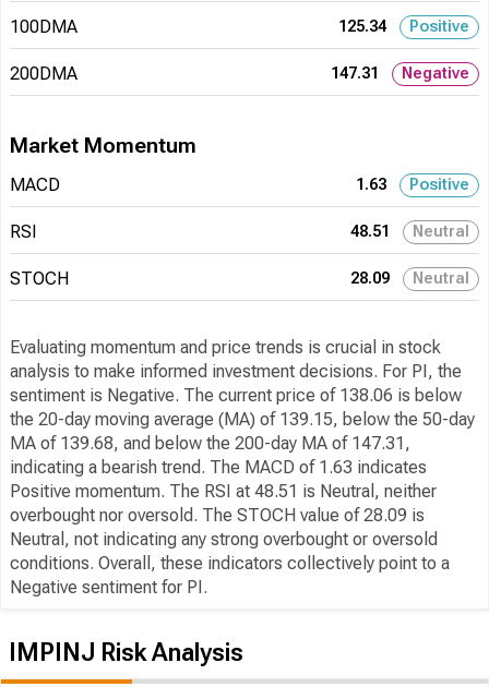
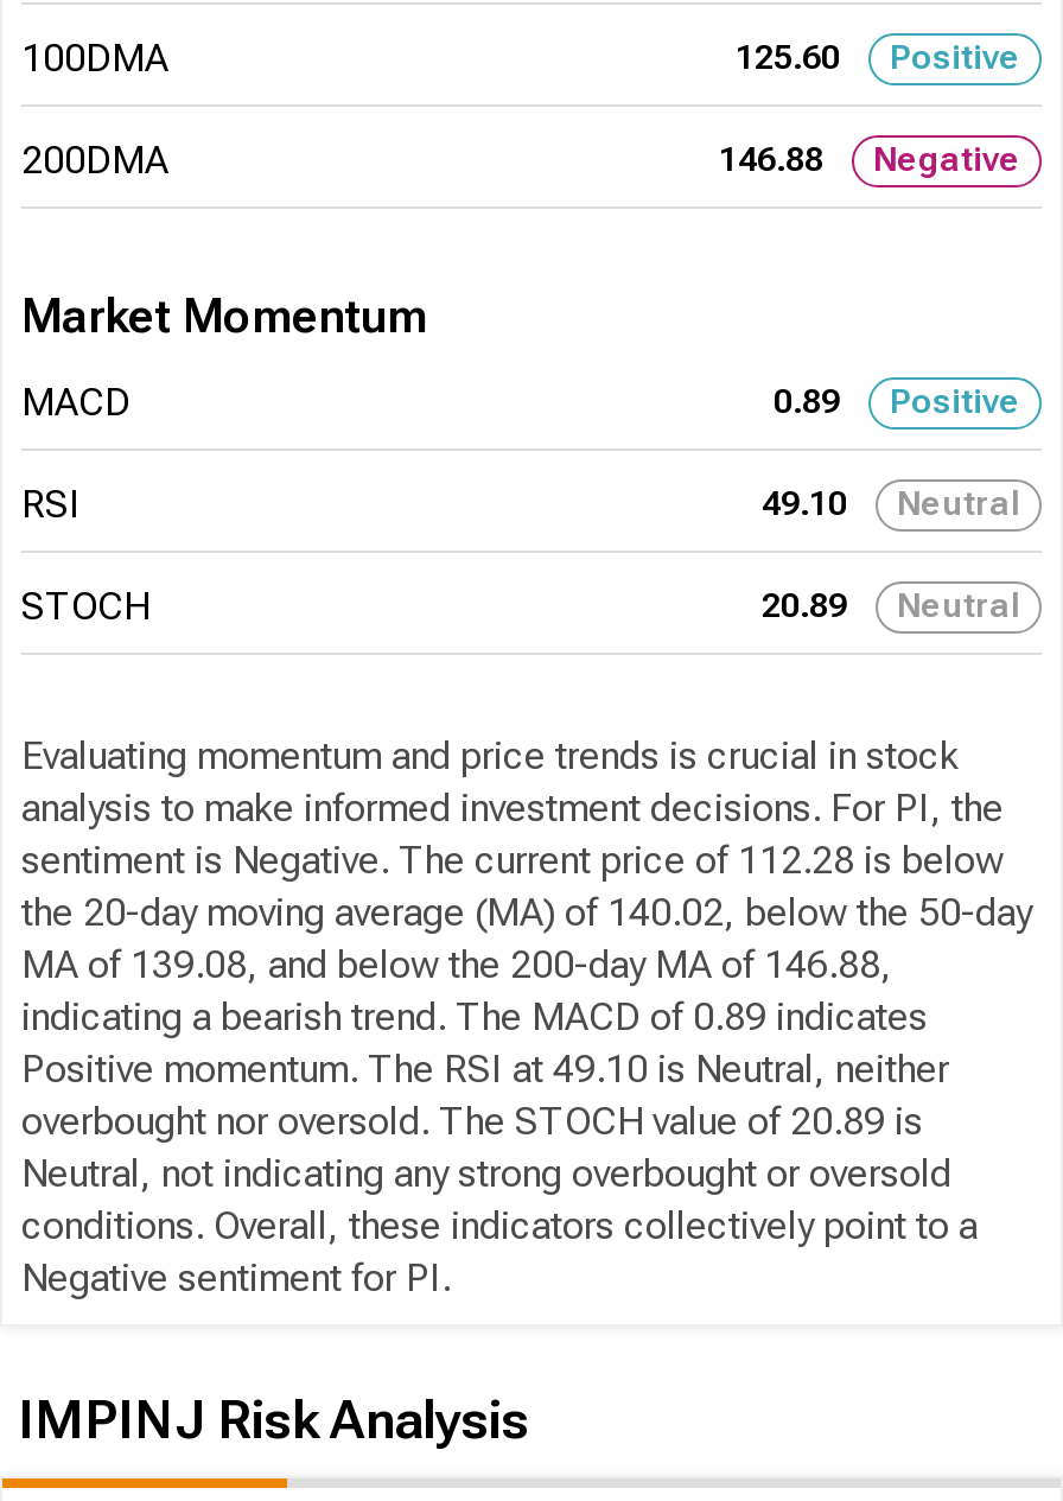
[338,17,469,36] 125.34 Positive -> [736,38,1020,78] 125.60 Positive
[331,64,469,83] 147.31 Negative -> [719,140,1020,180] 146.88 Negative
[356,176,469,194] 1.63 Positive -> [774,382,1020,422] 0.89 Positive
[350,222,469,241] 48.51 Neutral -> [762,484,1020,524] 49.10 Neutral
[350,269,469,288] 28.09 Neutral -> [762,586,1020,627] 20.89 Neutral
[10,385,462,406] sentiment is Negative. The current price of 138.06 is below -> [21,838,1004,883] sentiment is Negative. The current price of 112.28 is below
[10,409,475,430] the 20-day moving average (MA) of 139.15, below the 50-day -> [21,890,1032,935] the 20-day moving average (MA) of 140.02, below the 50-day
[10,433,410,454] MA of 139.68, and below the 200-day MA of 147.31, -> [21,942,892,987] MA of 139.08, and below the 200-day MA of 146.88,
[10,457,427,478] indicating a bearish trend. The MACD of 1.63 indicates -> [21,994,928,1039] indicating a bearish trend. The MACD of 0.89 indicates
[10,481,437,502] Positive momentum. The RSI at 48.51 is Neutral, neither -> [21,1047,949,1092] Positive momentum. The RSI at 49.10 is Neutral, neither
[10,505,425,526] overbought nor oversold. The STOCH value of 28.09 is -> [21,1099,923,1144] overbought nor oversold. The STOCH value of 20.89 is

